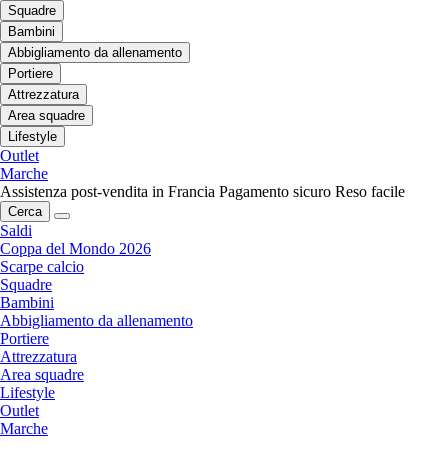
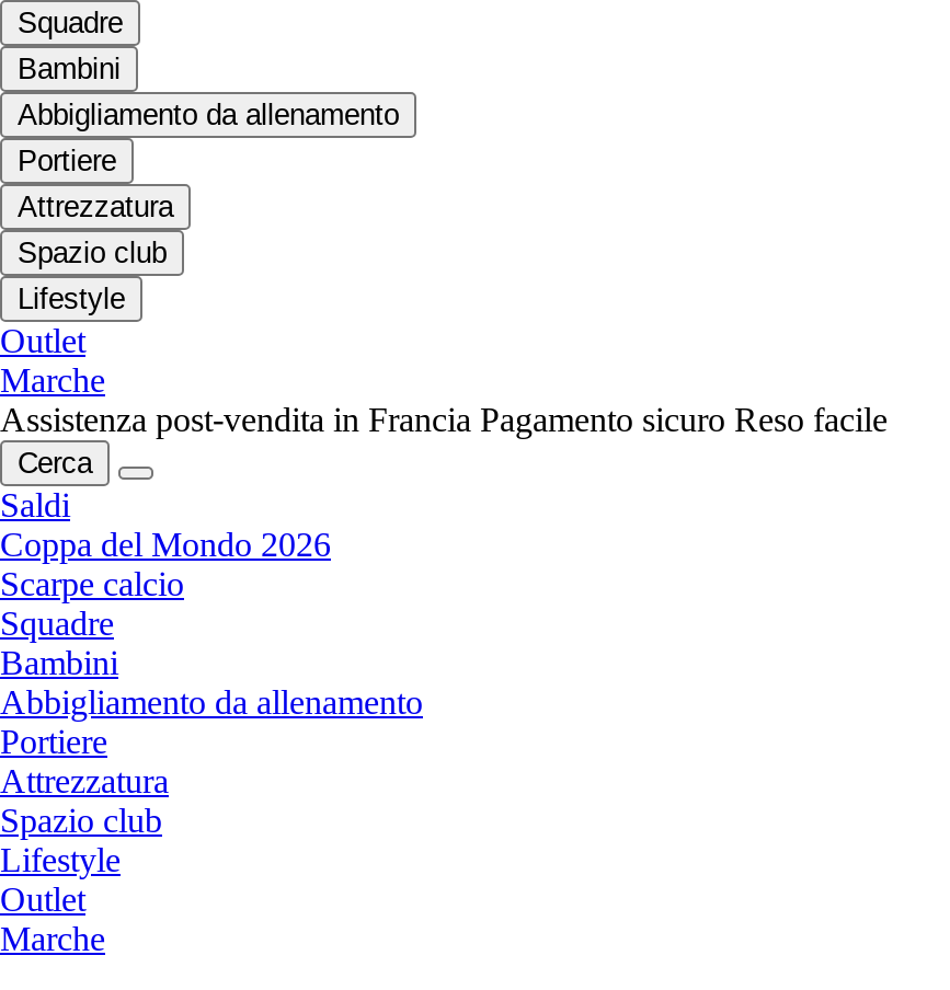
[8,108,85,123] Area squadre -> [18,238,167,270] Spazio club
[0,366,84,383] Area squadre -> [0,803,162,840] Spazio club

